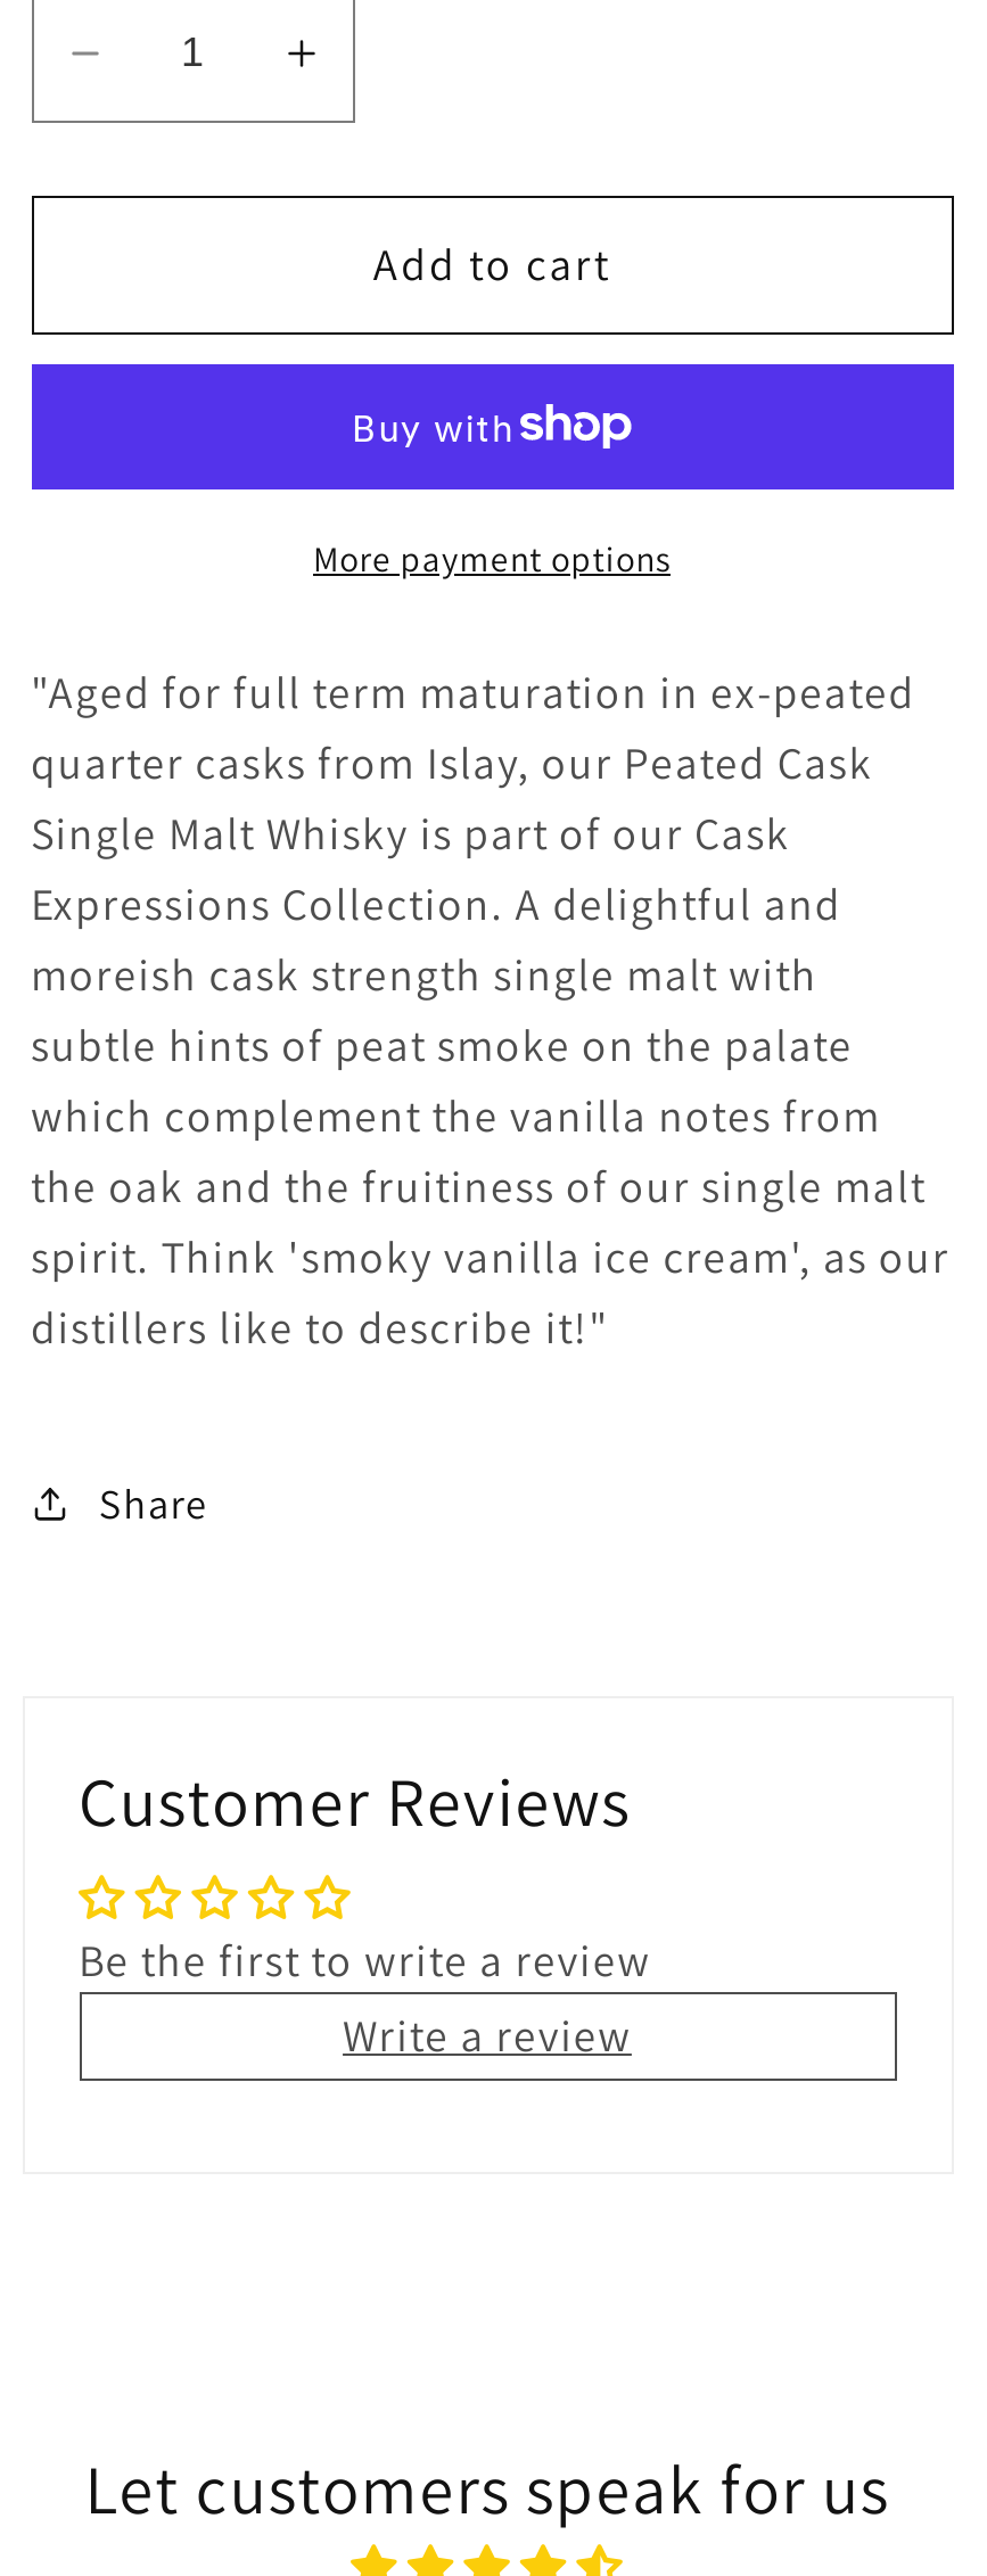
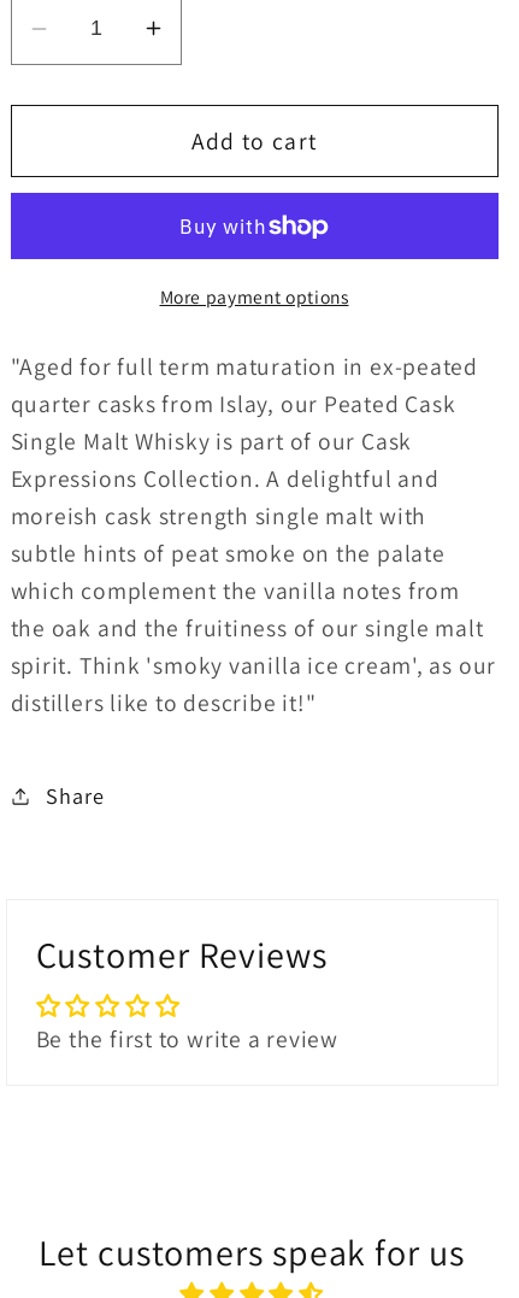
[343,2006,632,2065] Write a review -> none

